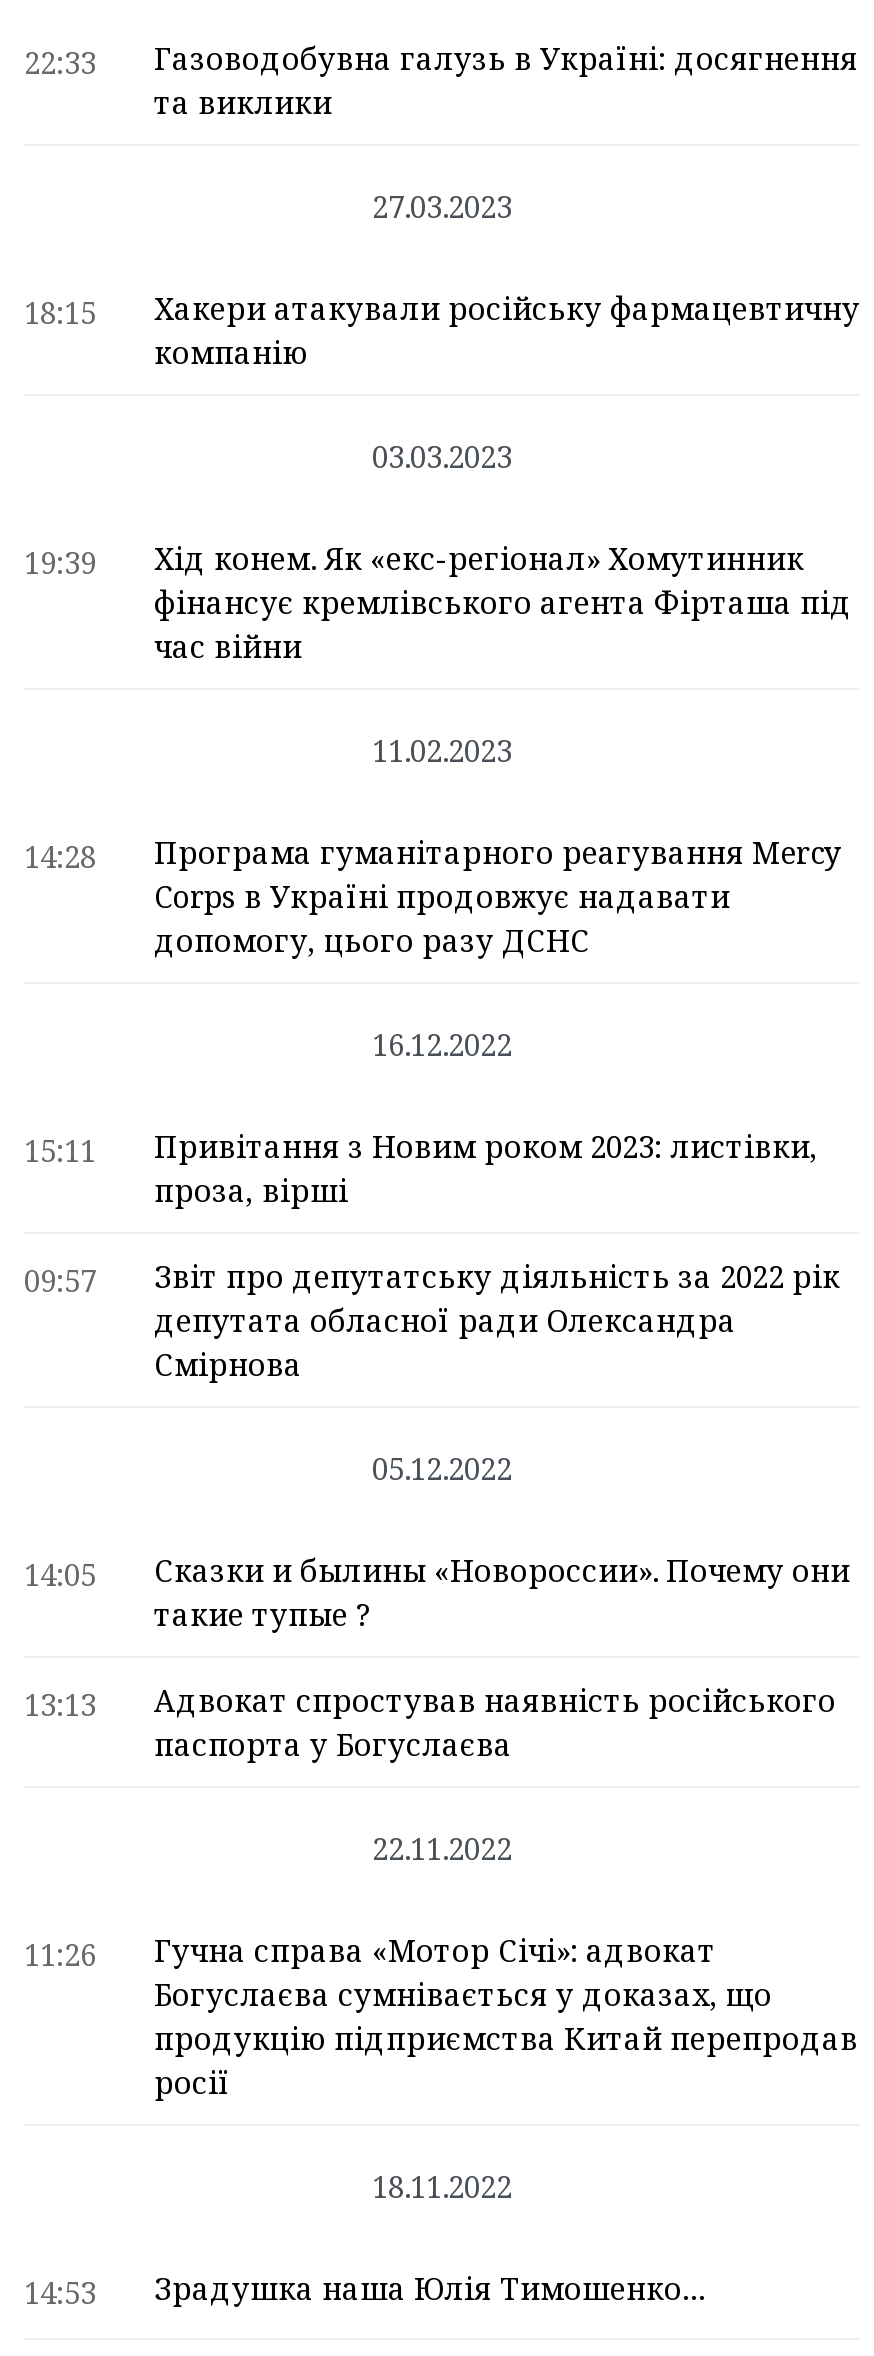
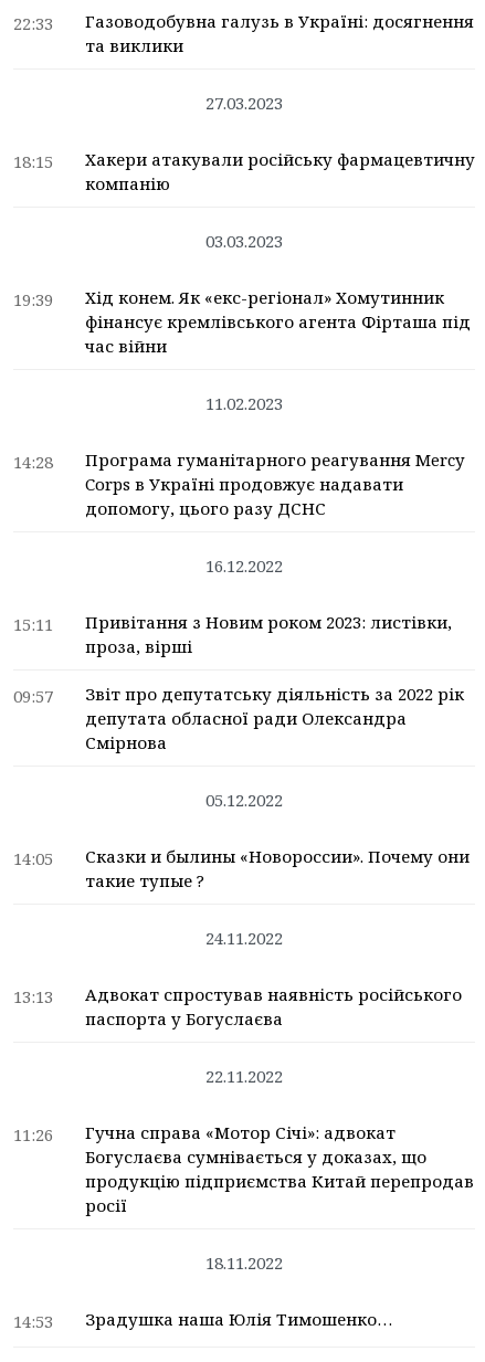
none -> [205,927,283,949] 24.11.2022

